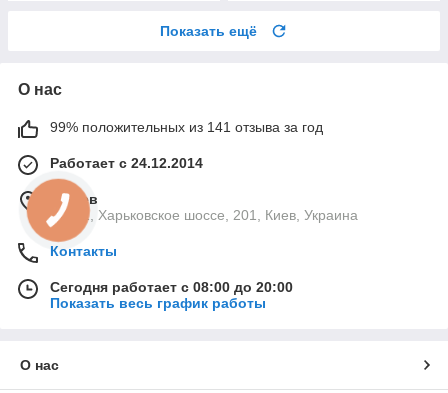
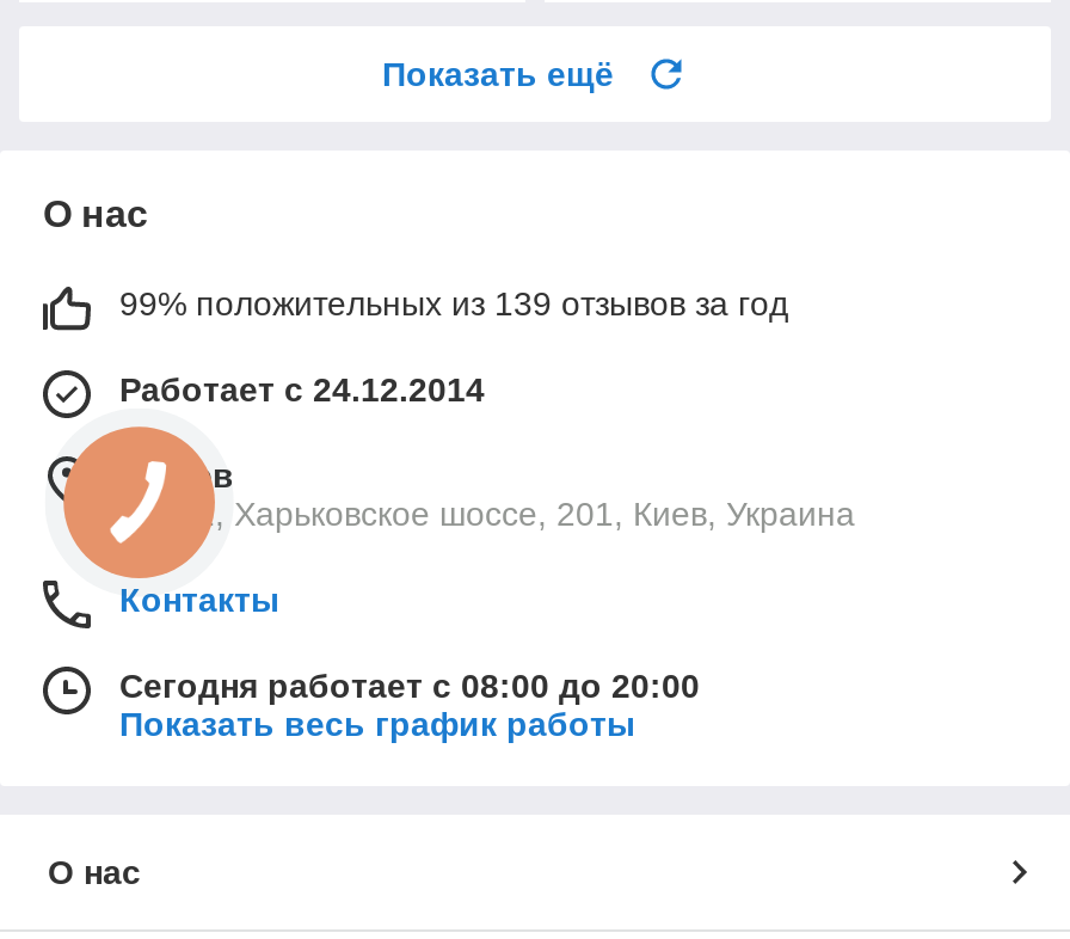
[50,119,323,135] 99% положительных из 141 отзыва за год -> [119,284,788,322] 99% положительных из 139 отзывов за год

